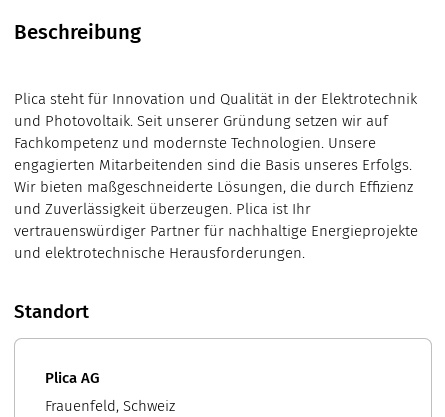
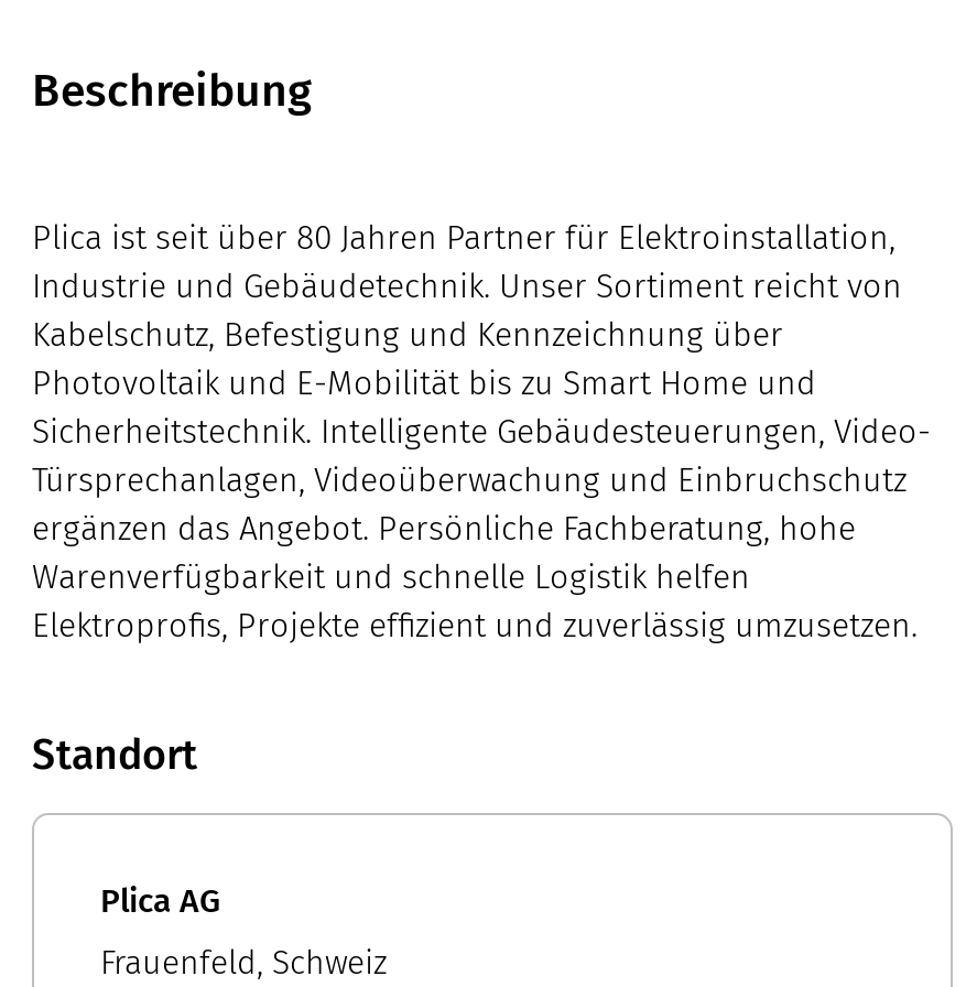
[14,90,418,262] Plica steht für Innovation und Qualität in der Elektrotechnik | und Photovoltaik. Seit unserer Gründung setzen wir auf | Fachkompetenz und modernste Technologien. Unsere | engagierten Mitarbeitenden sind die Basis unseres Erfolgs. | Wir bieten maßgeschneiderte Lösungen, die durch Effizienz | und Zuverlässigkeit überzeugen. Plica ist Ihr | vertrauenswürdiger Partner für nachhaltige Energieprojekte | und elektrotechnische Herausforderungen. -> [32,219,931,646] Plica ist seit über 80 Jahren Partner für Elektroinstallation, | Industrie und Gebäudetechnik. Unser Sortiment reicht von | Kabelschutz, Befestigung und Kennzeichnung über | Photovoltaik und E-Mobilität bis zu Smart Home und | Sicherheitstechnik. Intelligente Gebäudesteuerungen, Video- | Türsprechanlagen, Videoüberwachung und Einbruchschutz | ergänzen das Angebot. Persönliche Fachberatung, hohe | Warenverfügbarkeit und schnelle Logistik helfen | Elektroprofis, Projekte effizient und zuverlässig umzusetzen.

